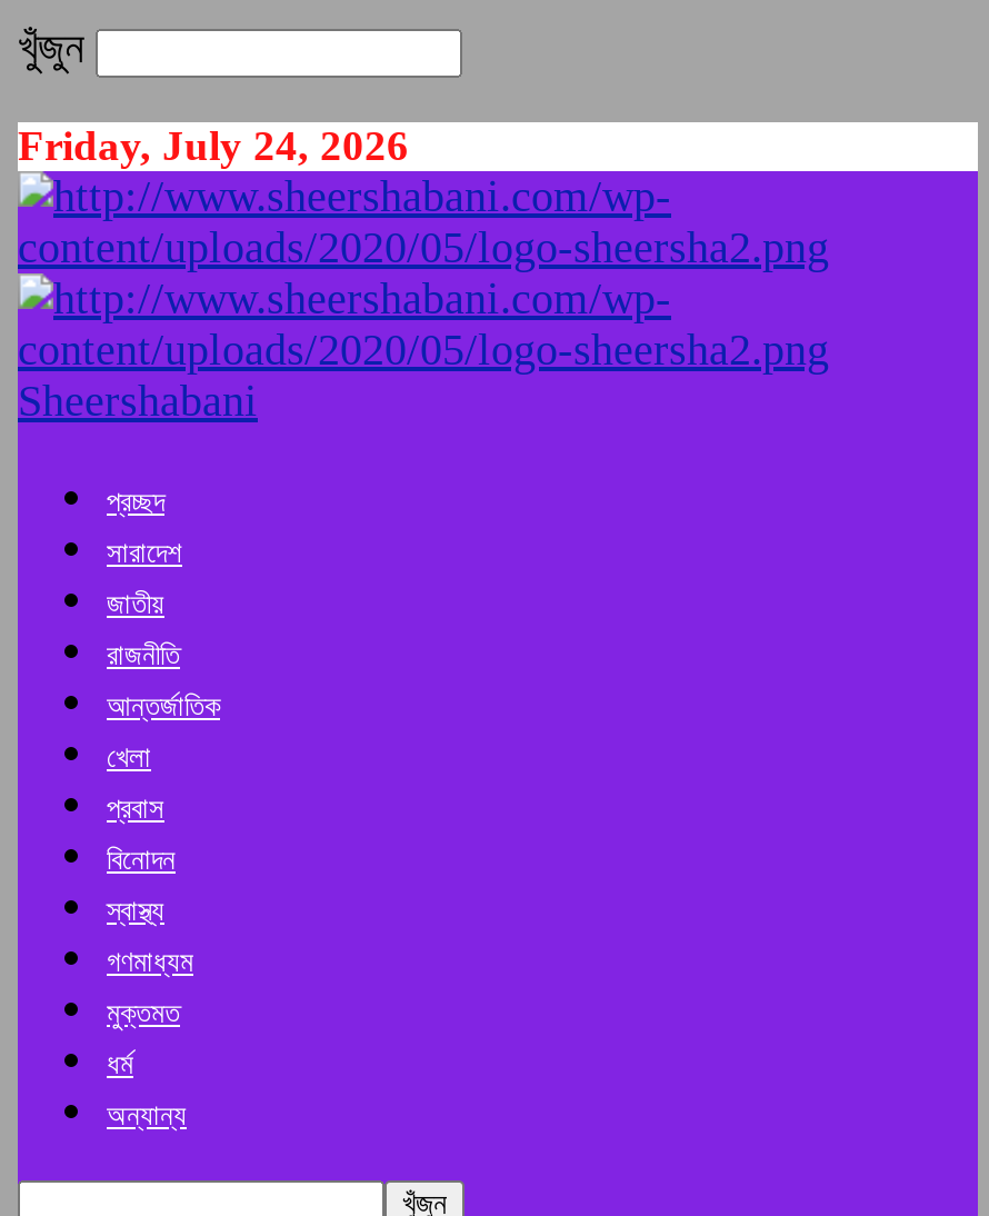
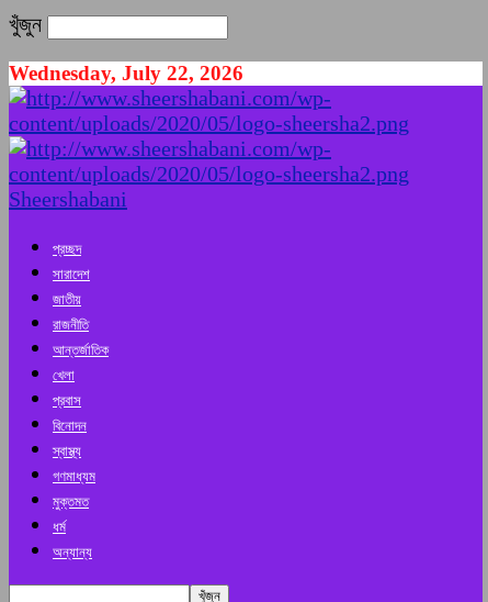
[18,122,409,169] Friday, July 24, 2026 -> [9,62,243,85] Wednesday, July 22, 2026

